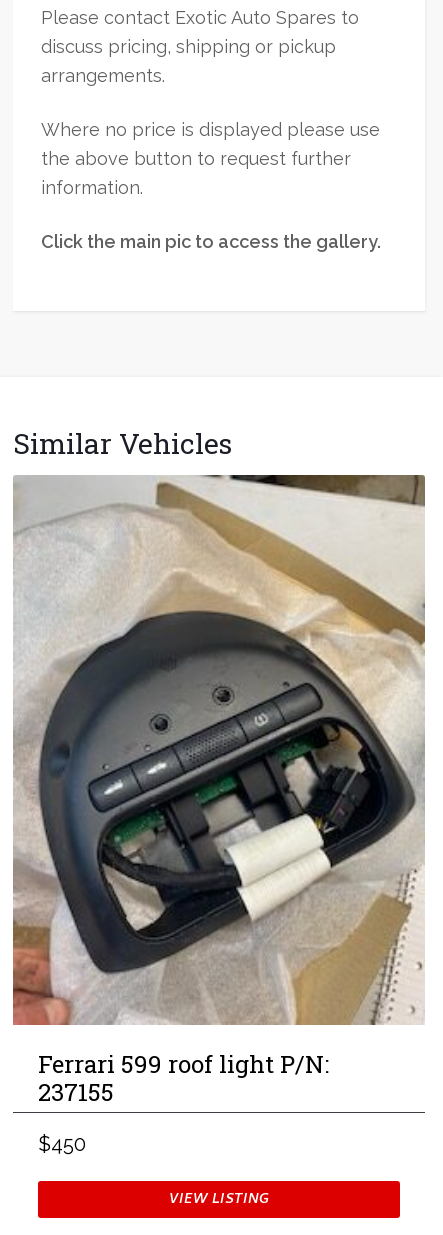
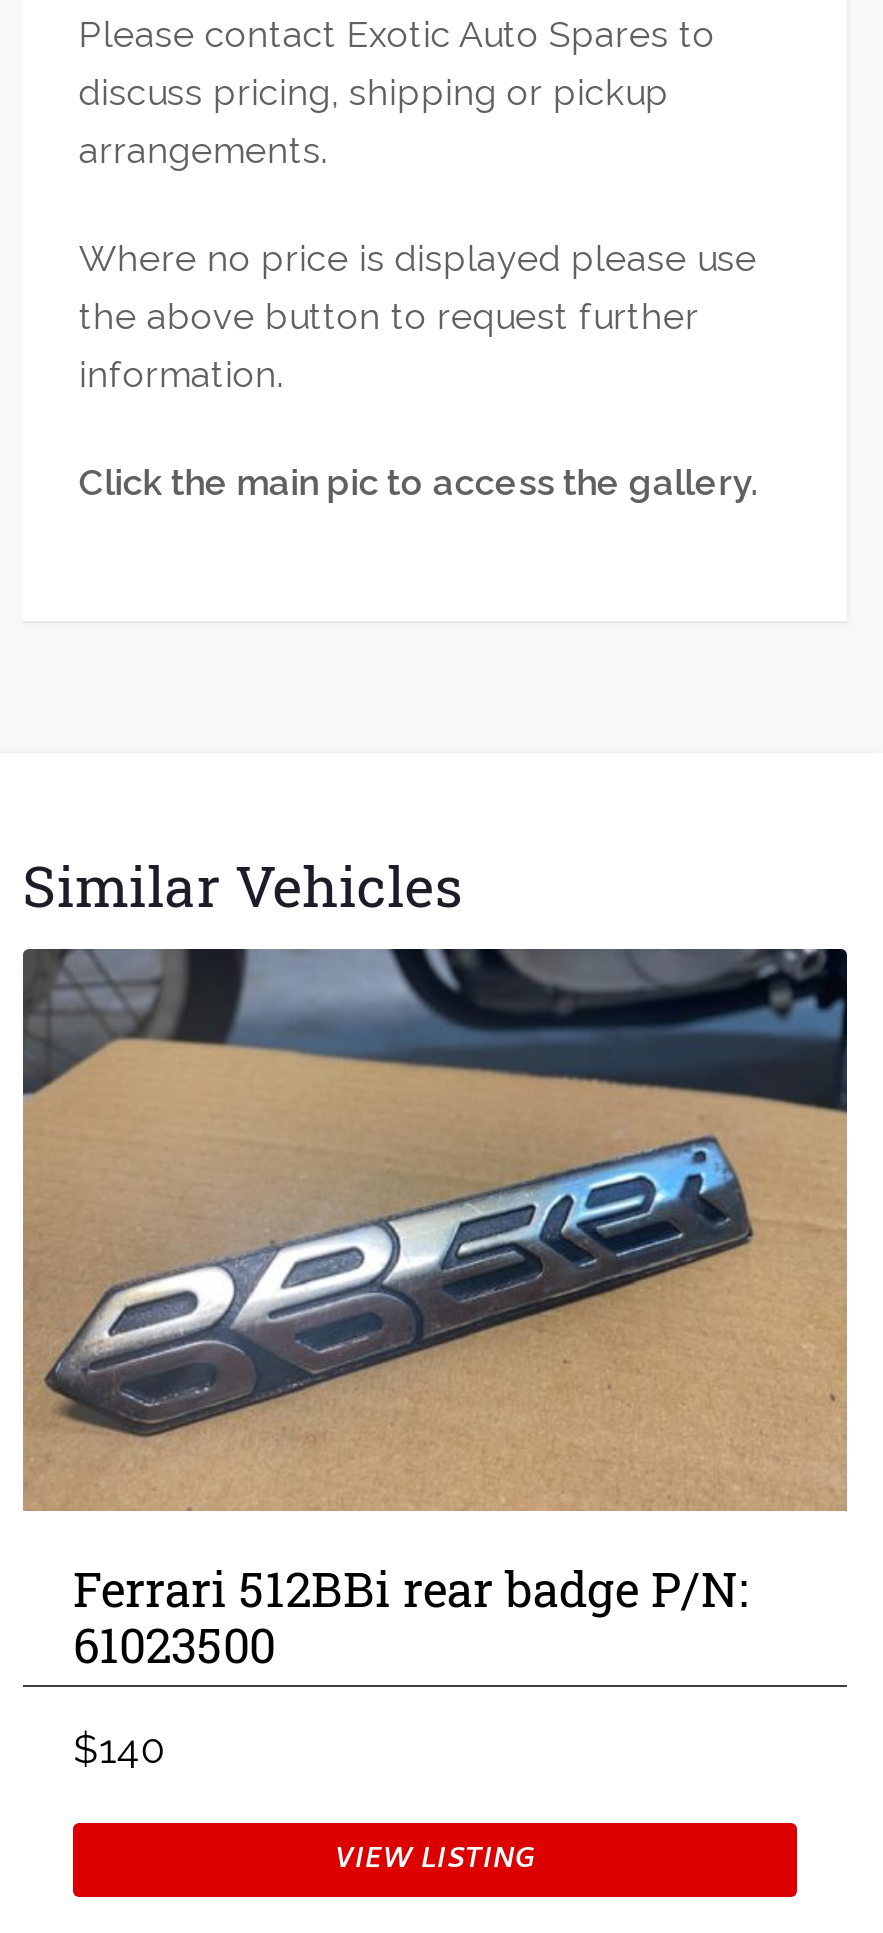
[13,474,426,1080] [image] | Ferrari 599 roof light P/N: -> [23,947,847,1620] [image] | Ferrari 512BBi rear badge P/N:
[38,1076,114,1108] 237155 -> [73,1612,275,1676] 61023500
[38,1132,86,1156] $450 -> [73,1724,165,1772] $140

